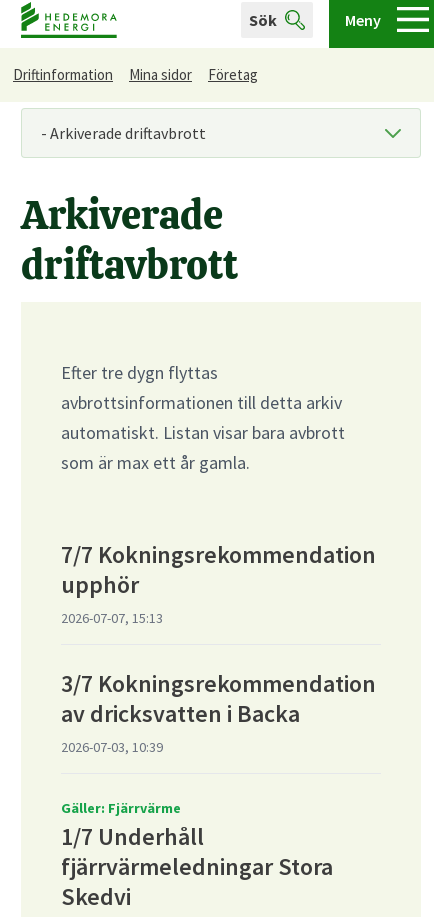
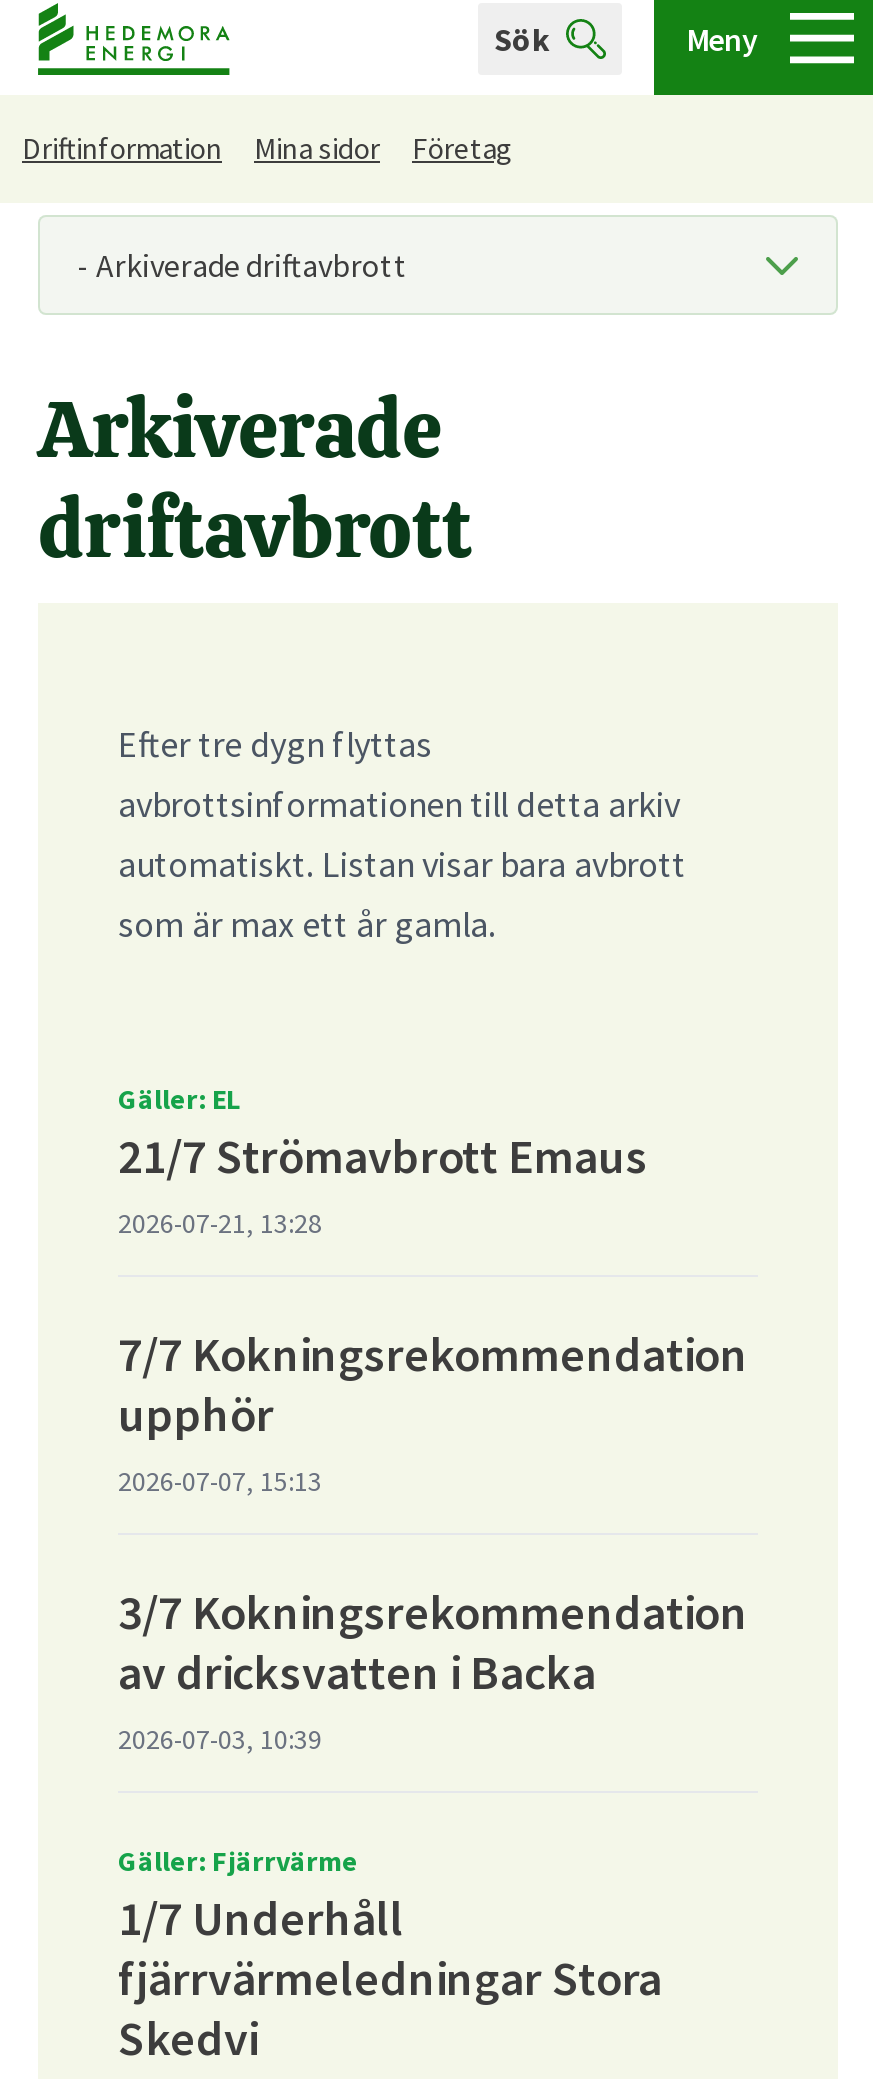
none -> [118,1081,648,1241] Gäller: EL | 21/7 Strömavbrott Emaus | 2026-07-21, 13:28

